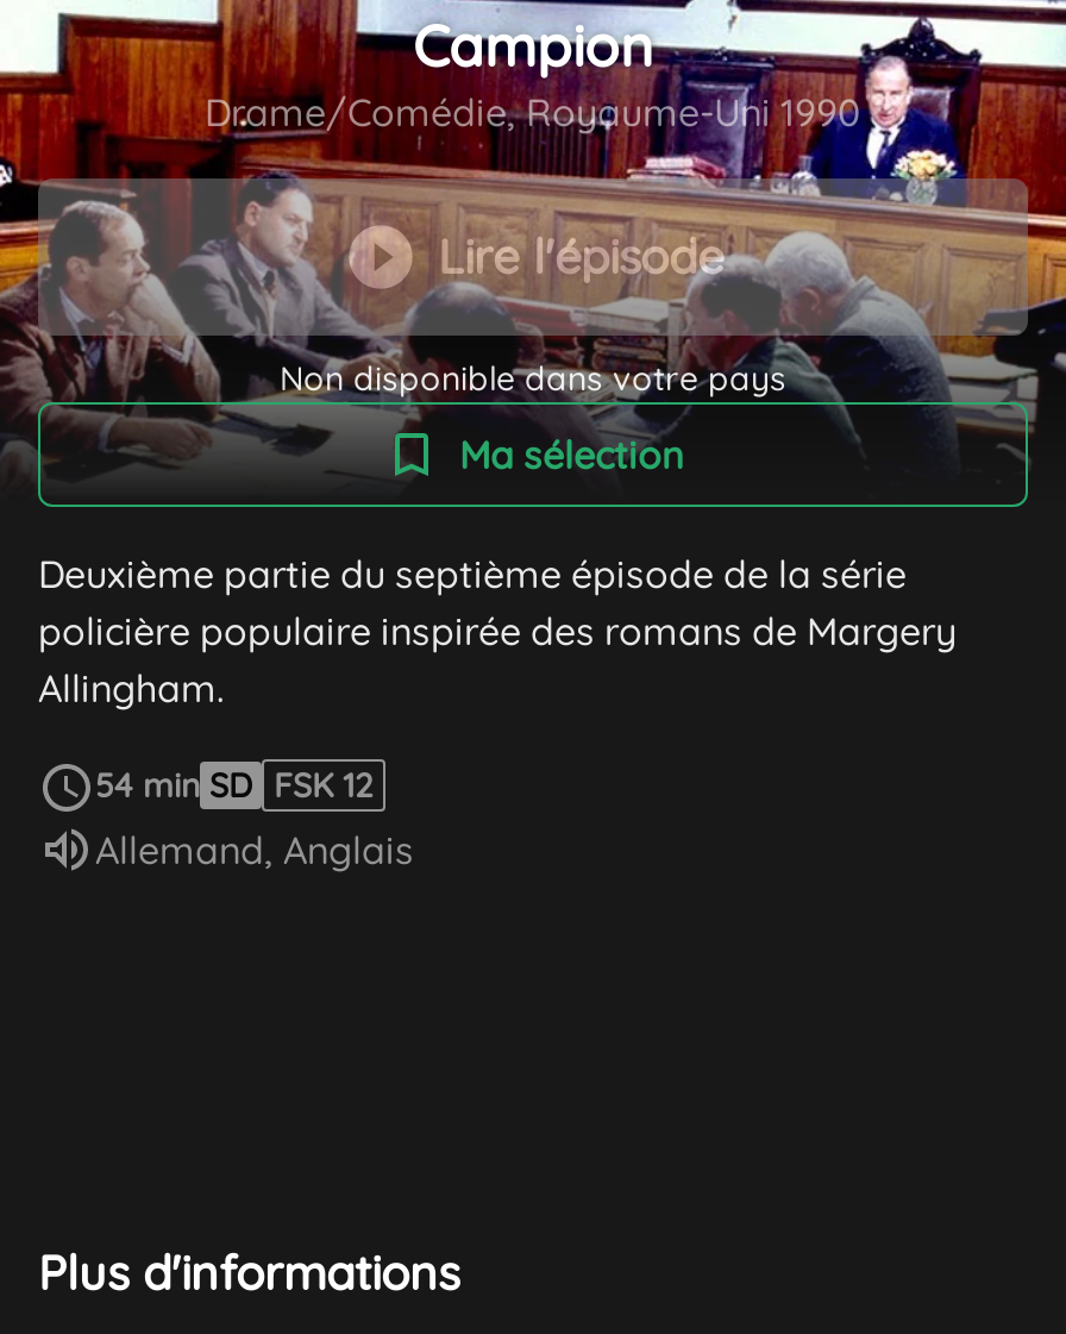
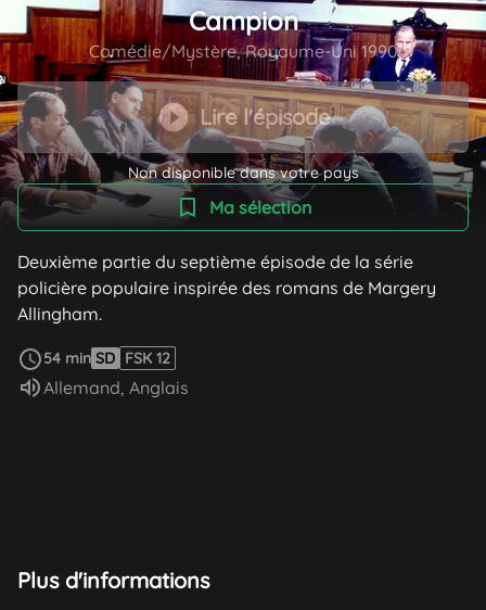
[205,88,861,136] Drame/Comédie, Royaume-Uni 1990 -> [88,40,398,62] Comédie/Mystère, Royaume-Uni 1990

